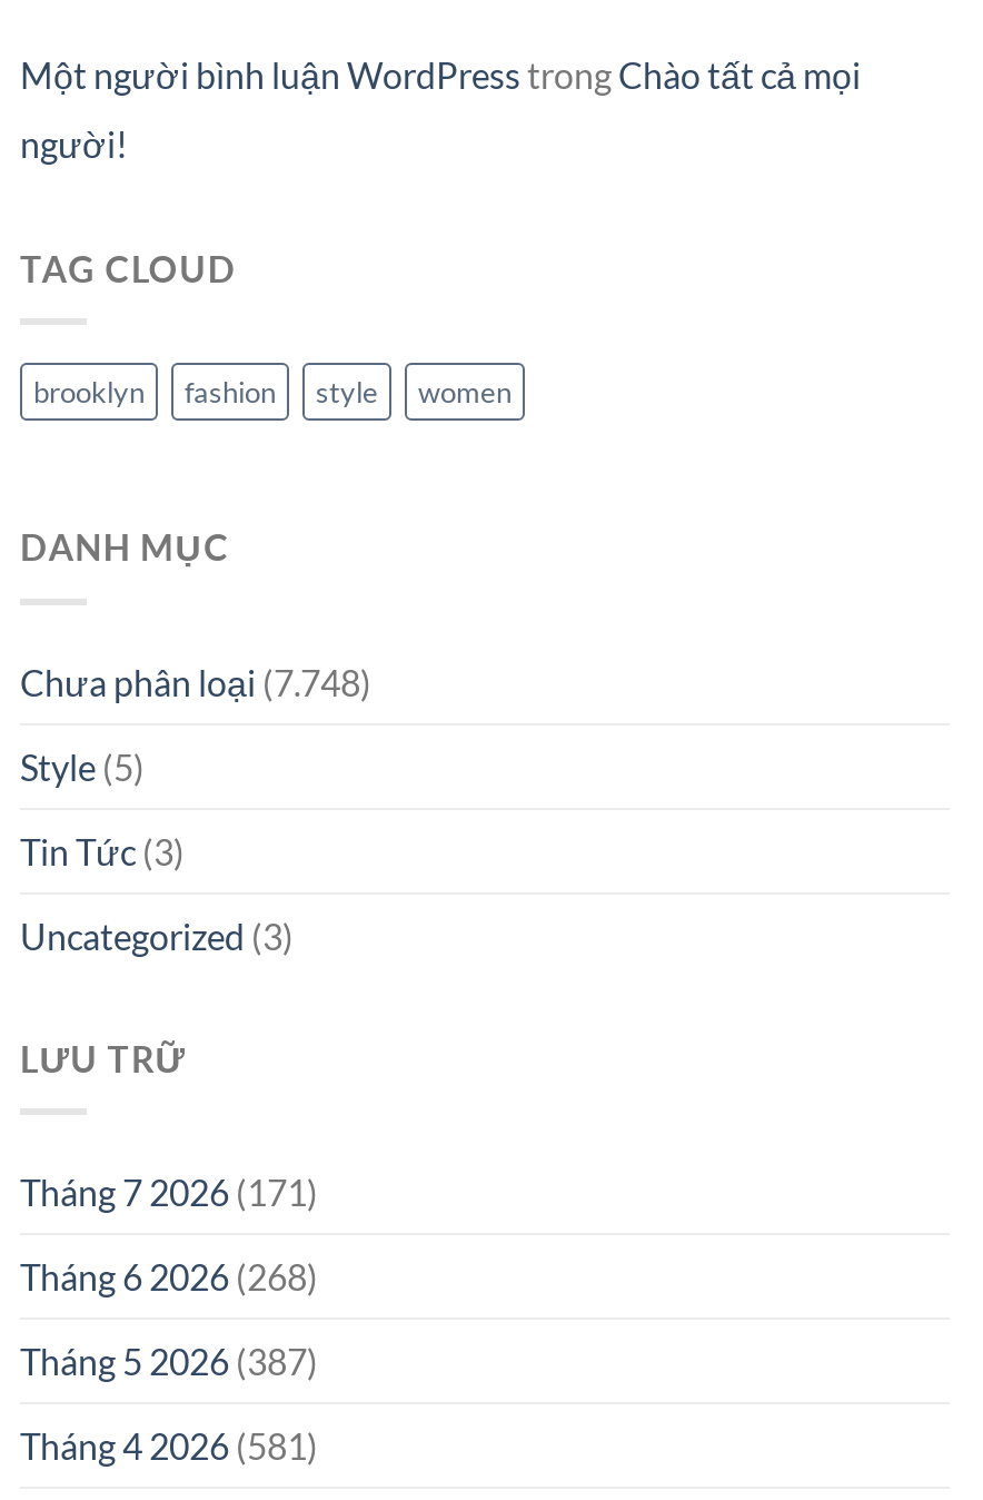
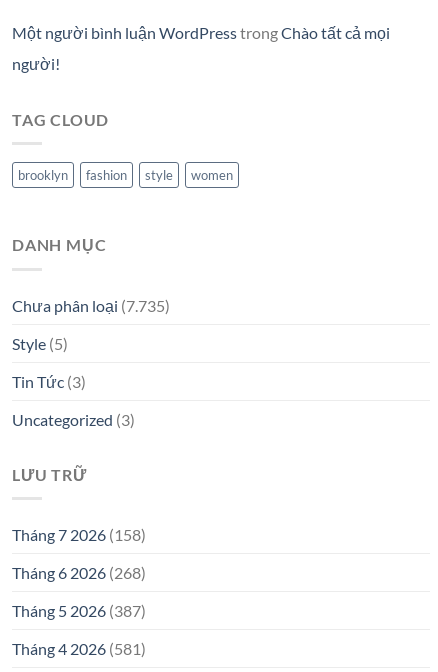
[20,661,371,703] Chưa phân loại (7.748) -> [12,296,170,315] Chưa phân loại (7.735)
[20,1172,318,1214] Tháng 7 2026 (171) -> [12,525,146,544] Tháng 7 2026 (158)

